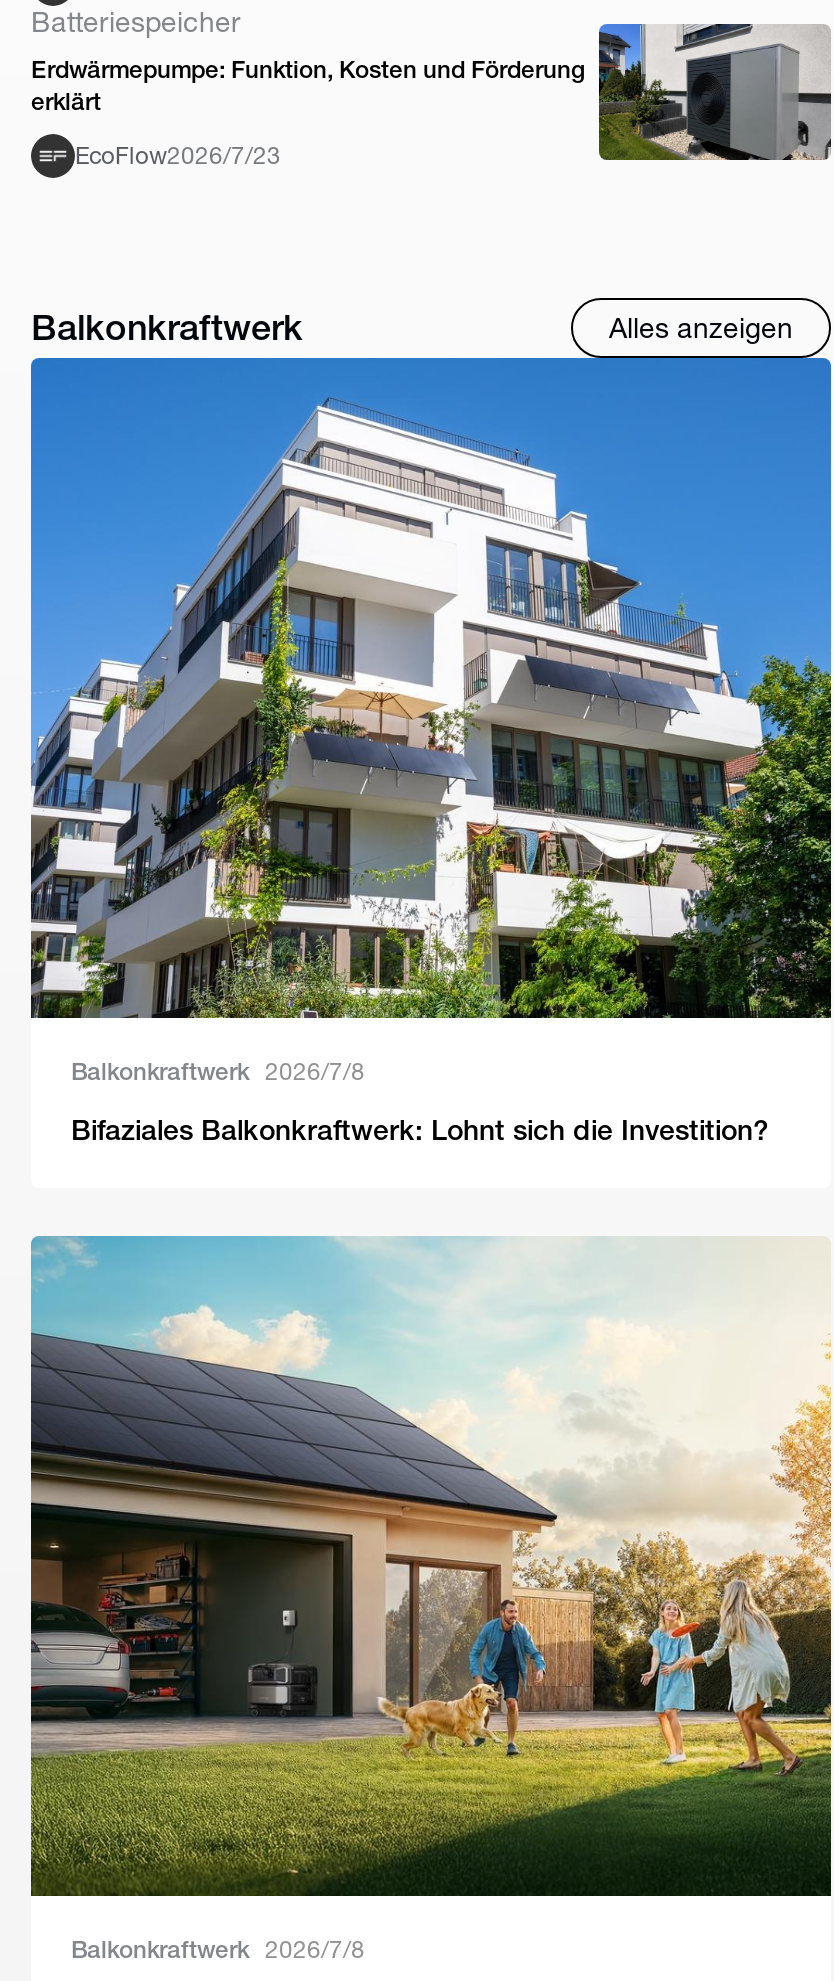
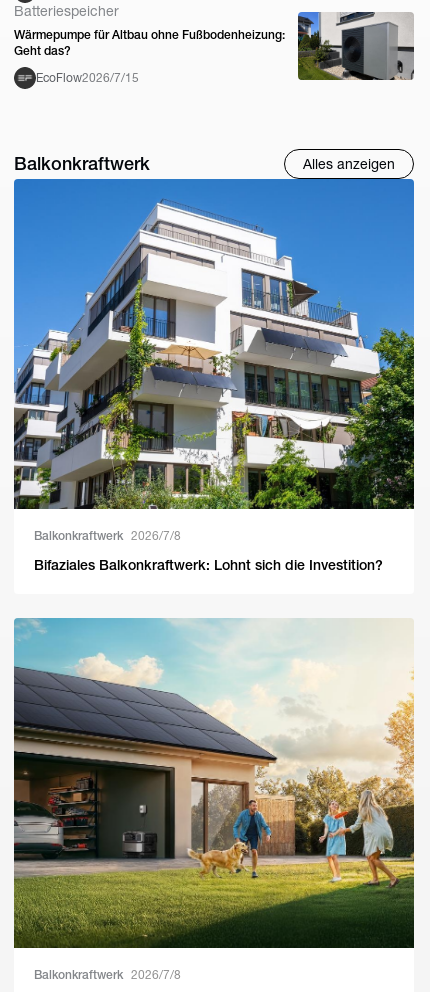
[31,56,585,116] Erdwärmepumpe: Funktion, Kosten und Förderung | erklärt -> [14,28,285,58] Wärmepumpe für Altbau ohne Fußbodenheizung: | Geht das?
[75,141,281,169] EcoFlow2026/7/23 -> [36,71,139,85] EcoFlow2026/7/15

